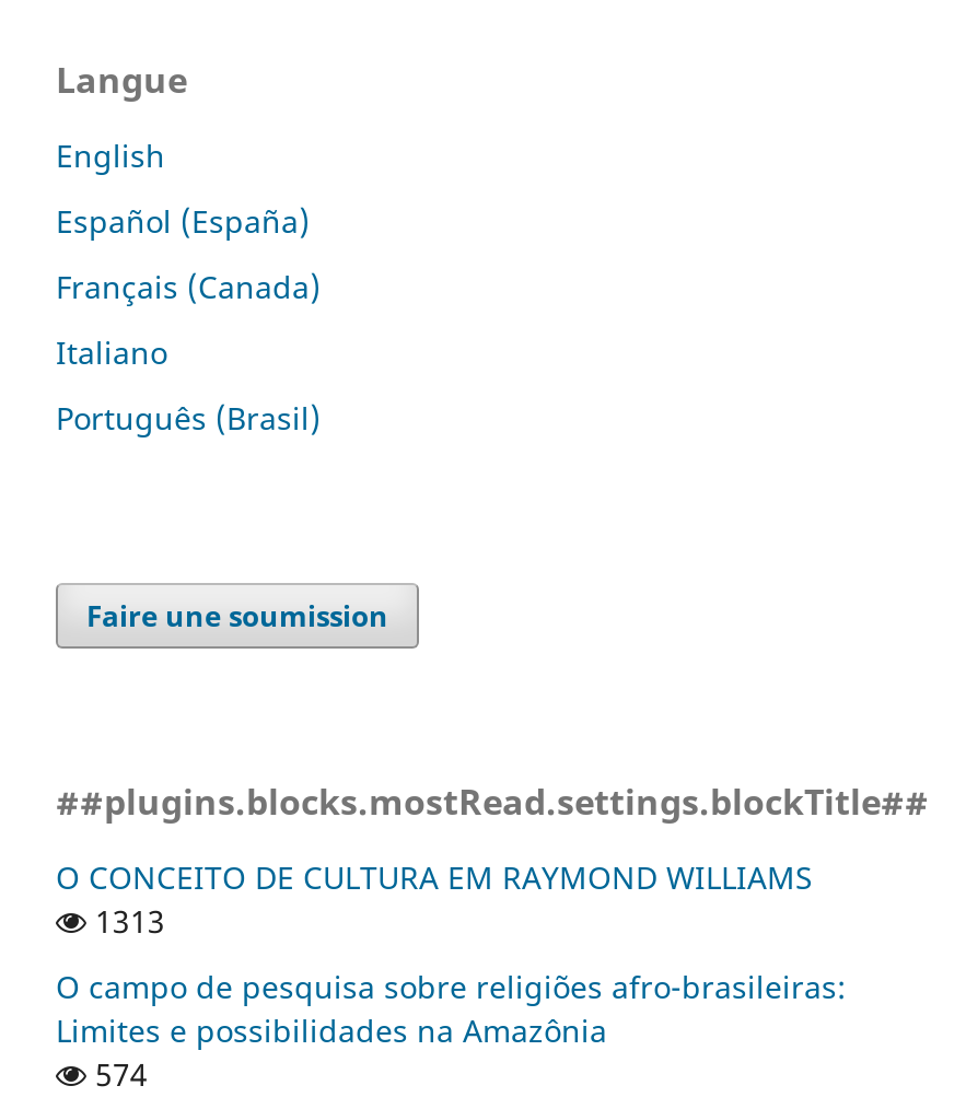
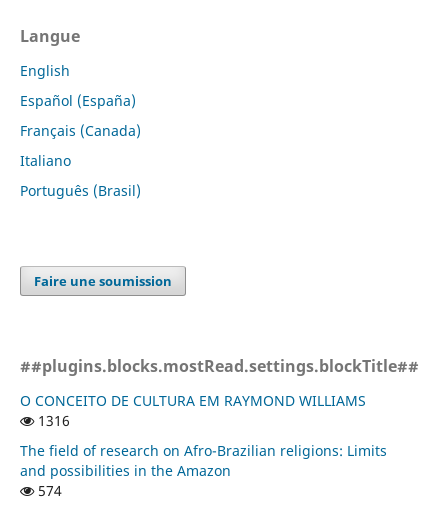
[86,899,165,941] 1313 -> [34,411,70,430] 1316
[56,965,846,1050] O campo de pesquisa sobre religiões afro-brasileiras: | Limites e possibilidades na Amazônia -> [20,441,387,480] The field of research on Afro-Brazilian religions: Limits | and possibilities in the Amazon

